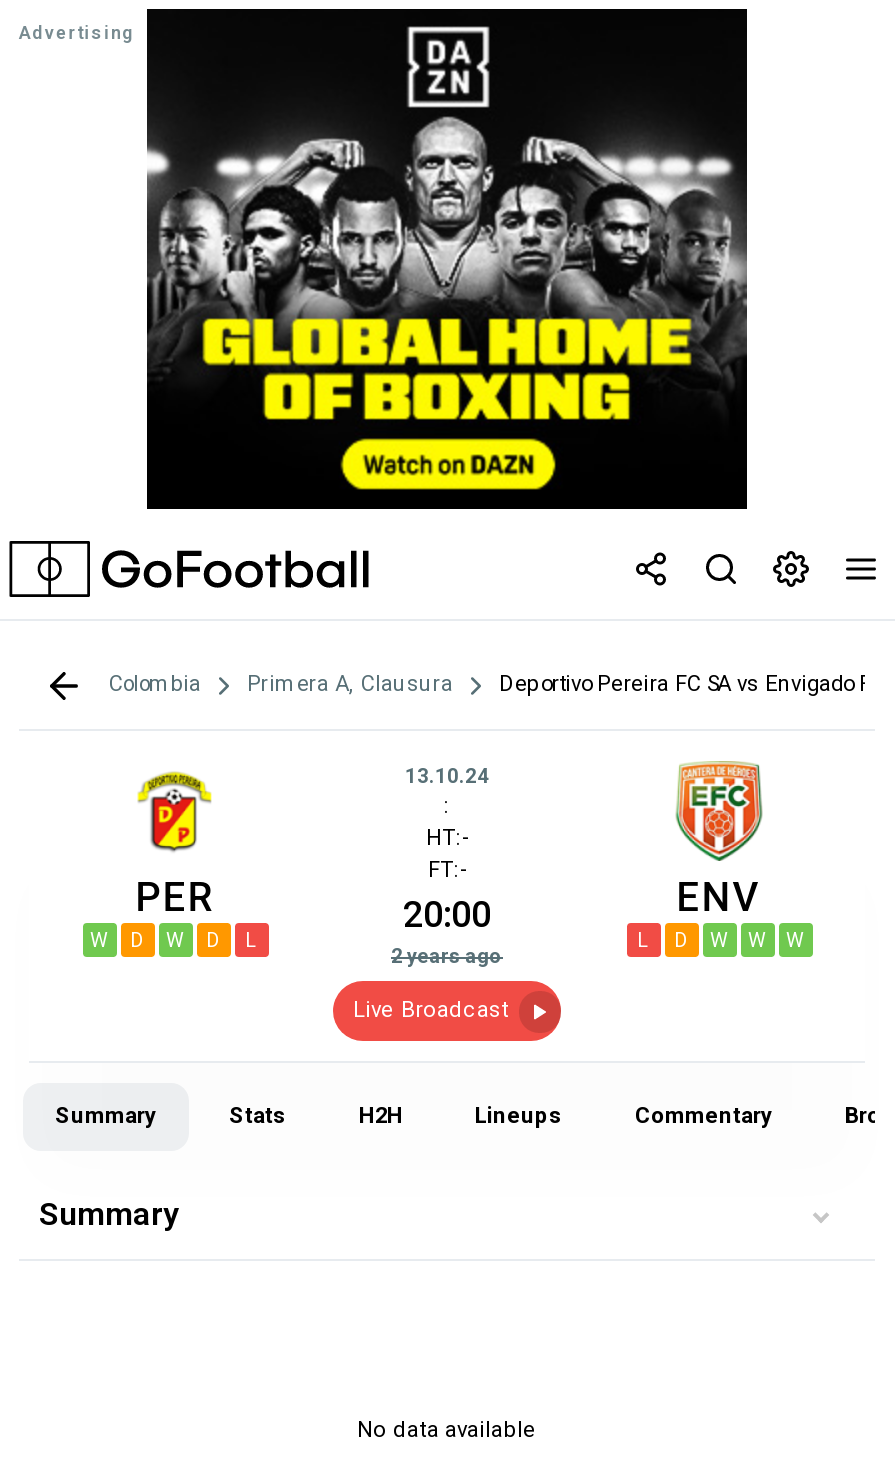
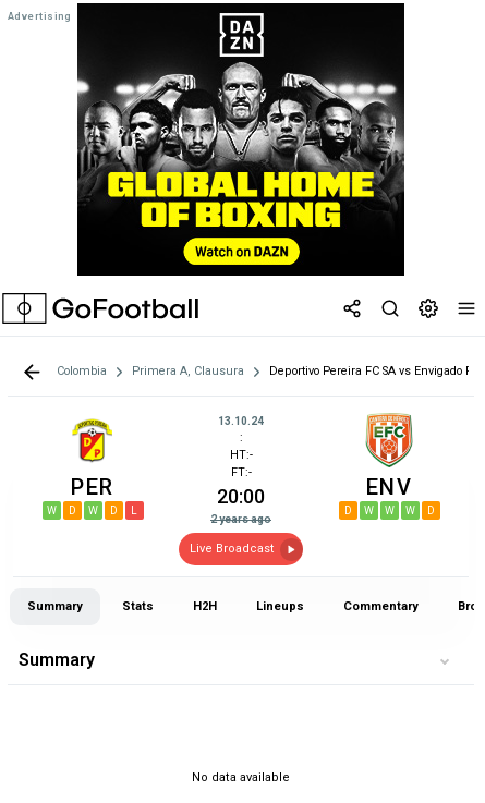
[637,929,649,951] L -> none
none -> [427,504,434,516] D

